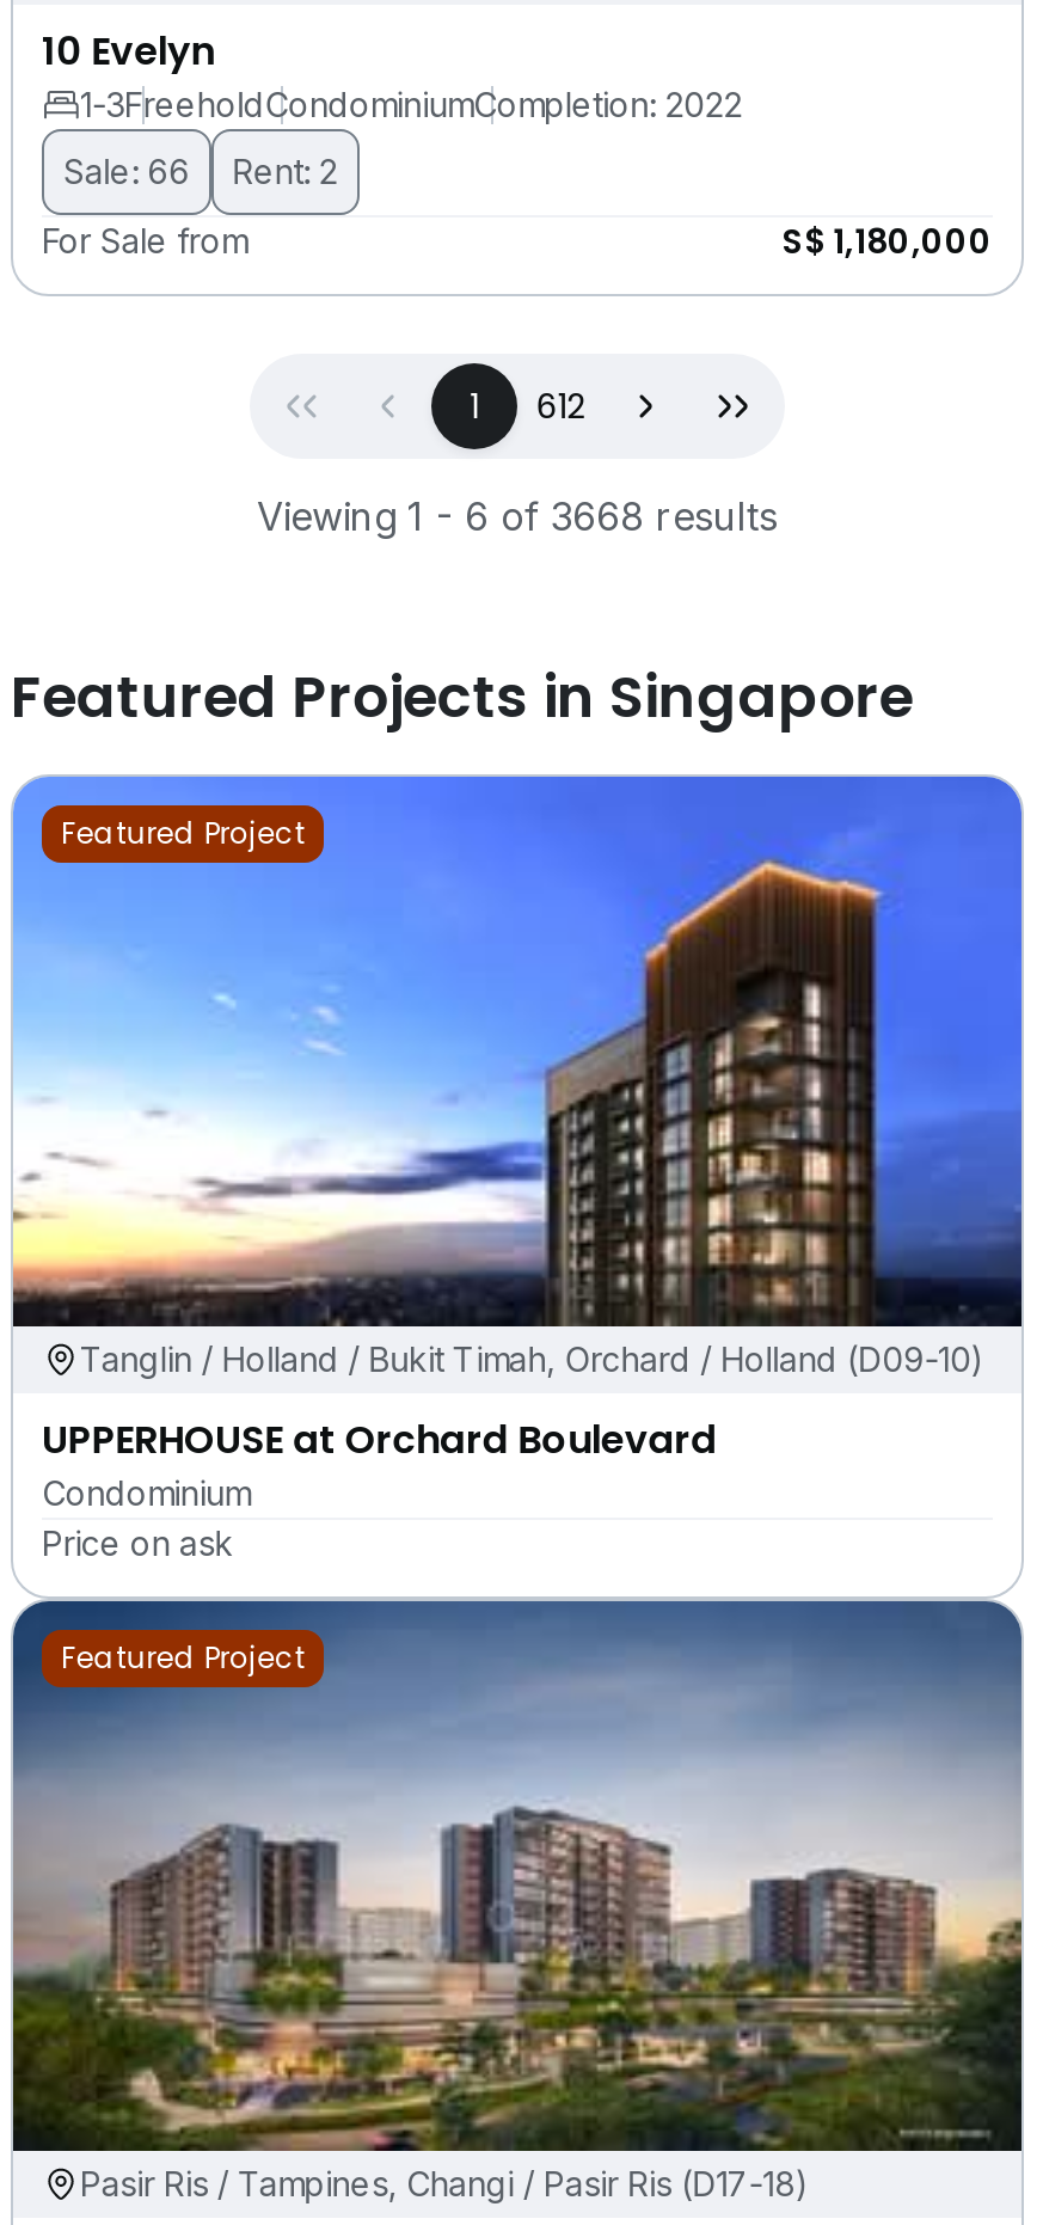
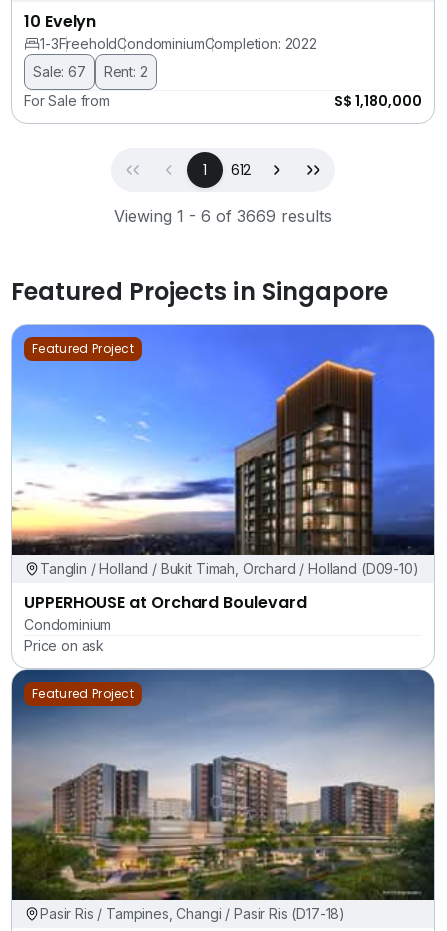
[63,152,337,192] Sale: 66 Rent: 2 -> [33,63,148,80] Sale: 67 Rent: 2
[257,493,778,541] Viewing 1 - 6 of 3668 results -> [114,206,332,226] Viewing 1 - 6 of 3669 results

